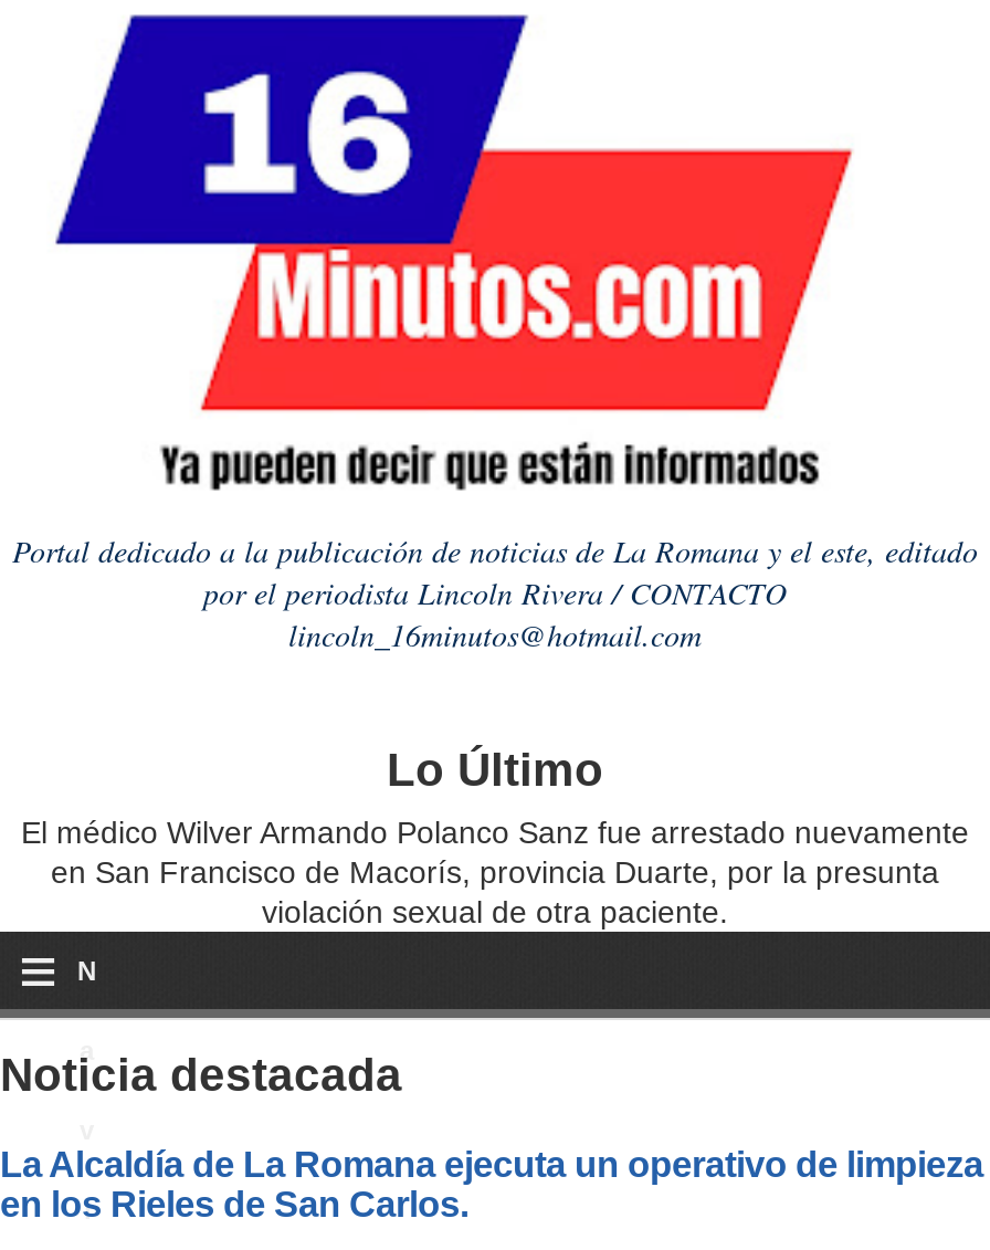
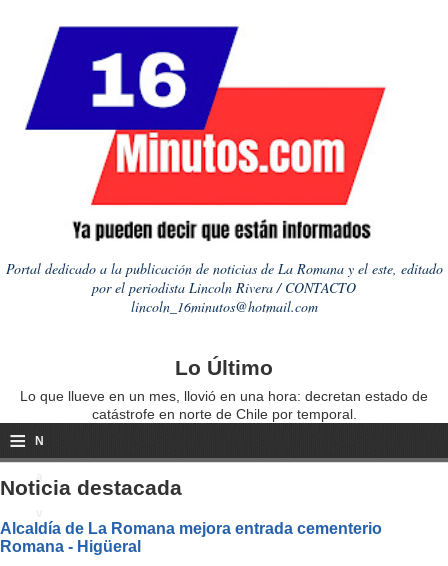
[21,814,969,929] El médico Wilver Armando Polanco Sanz fue arrestado nuevamente | en San Francisco de Macorís, provincia Duarte, por la presunta | violación sexual de otra paciente. -> [20,388,428,422] Lo que llueve en un mes, llovió en una hora: decretan estado de | catástrofe en norte de Chile por temporal.
[0,1143,983,1223] La Alcaldía de La Romana ejecuta un operativo de limpieza | en los Rieles de San Carlos. -> [0,519,382,555] Alcaldía de La Romana mejora entrada cementerio | Romana - Higüeral

